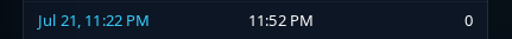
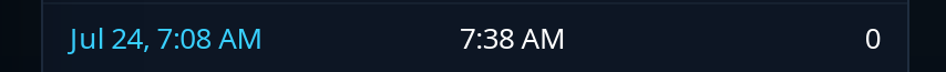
[38,10,314,31] Jul 21, 11:22 PM | 11:52 PM -> [70,18,566,58] Jul 24, 7:08 AM | 7:38 AM

